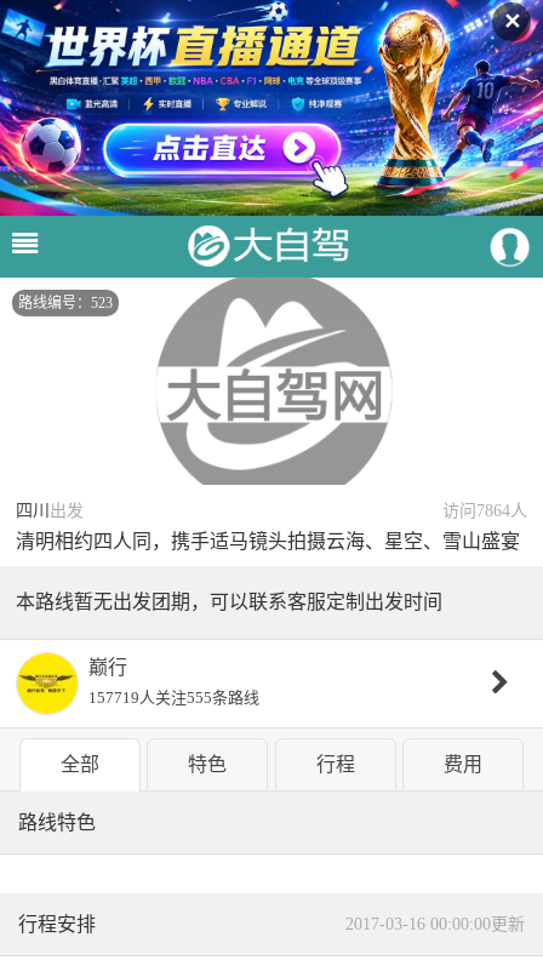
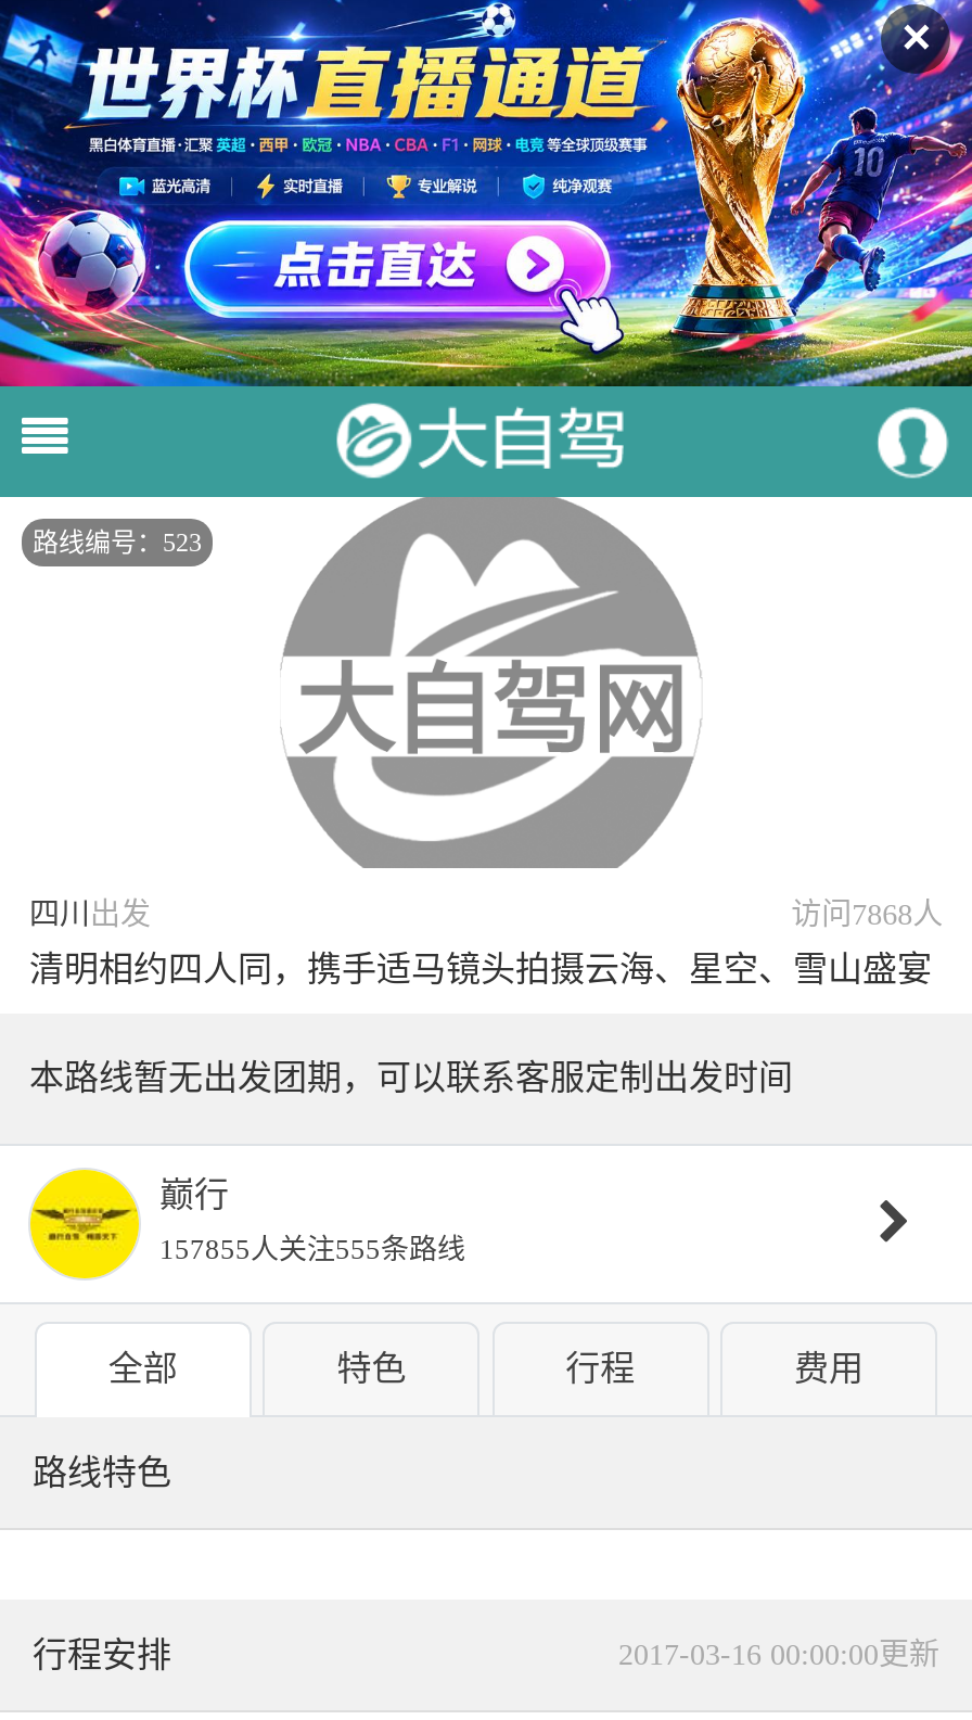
[442,502,527,520] 访问7864人 -> [791,899,943,932] 访问7868人
[89,689,260,707] 157719人关注555条路线 -> [159,1233,465,1266] 157855人关注555条路线

